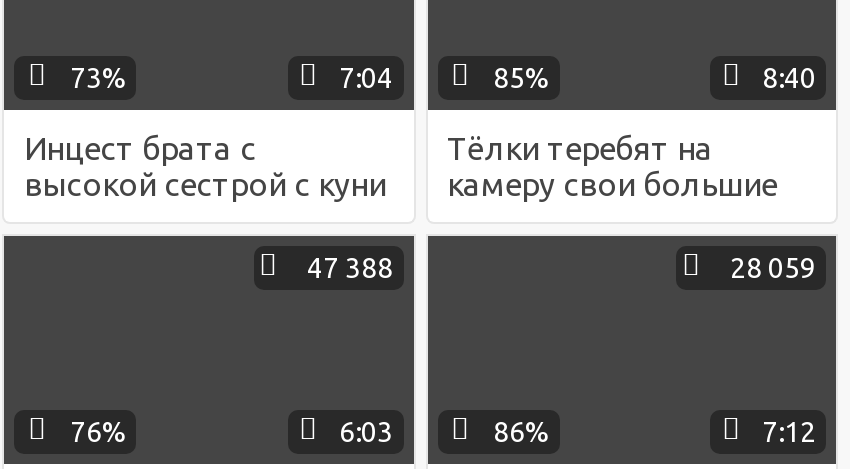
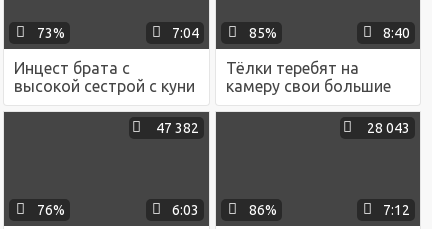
[307,252,393,284] 47 388 -> [155,120,198,136] 47 382
[730,252,816,284] 28 059 -> [367,120,410,136] 28 043

